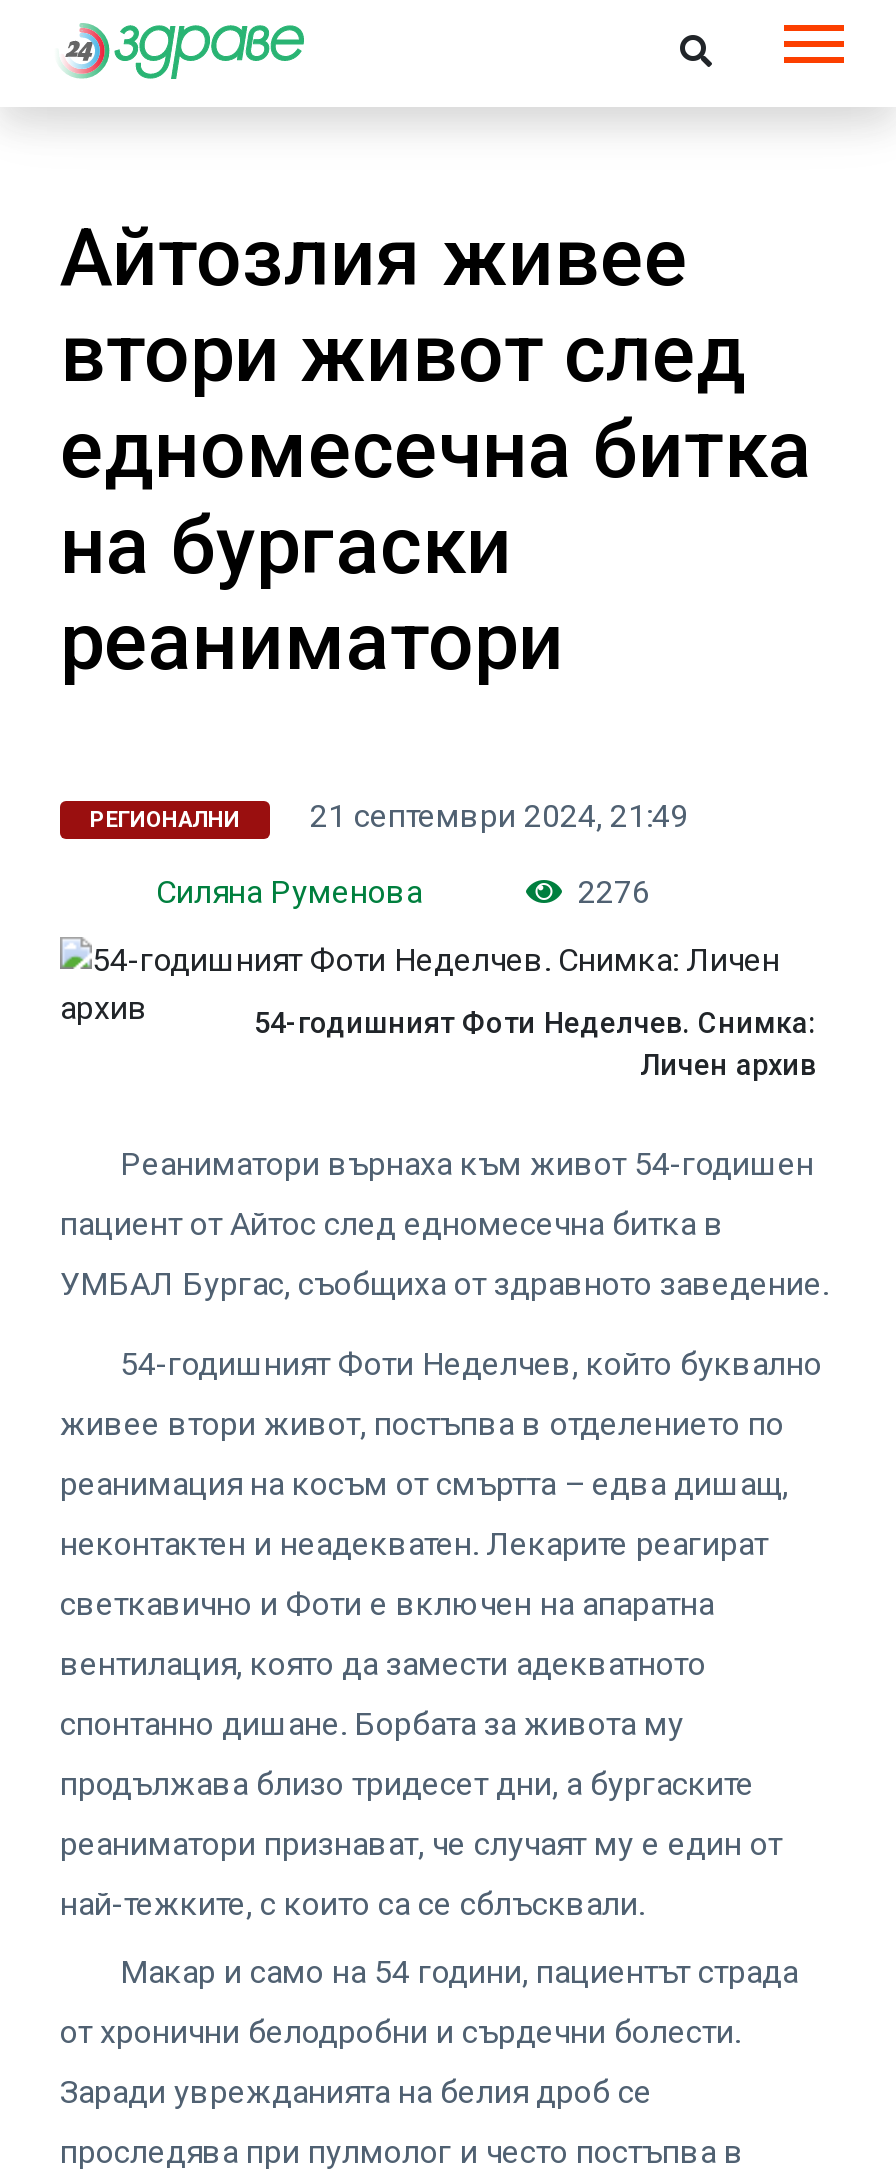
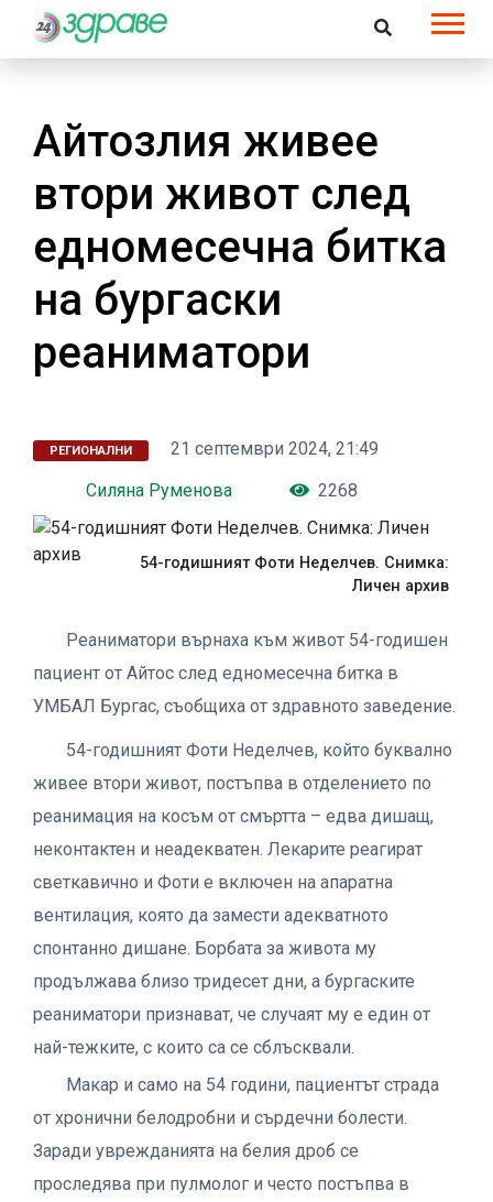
[562,873,650,911] 2276 -> [309,480,358,501] 2268

